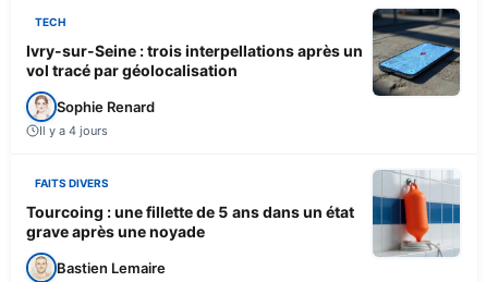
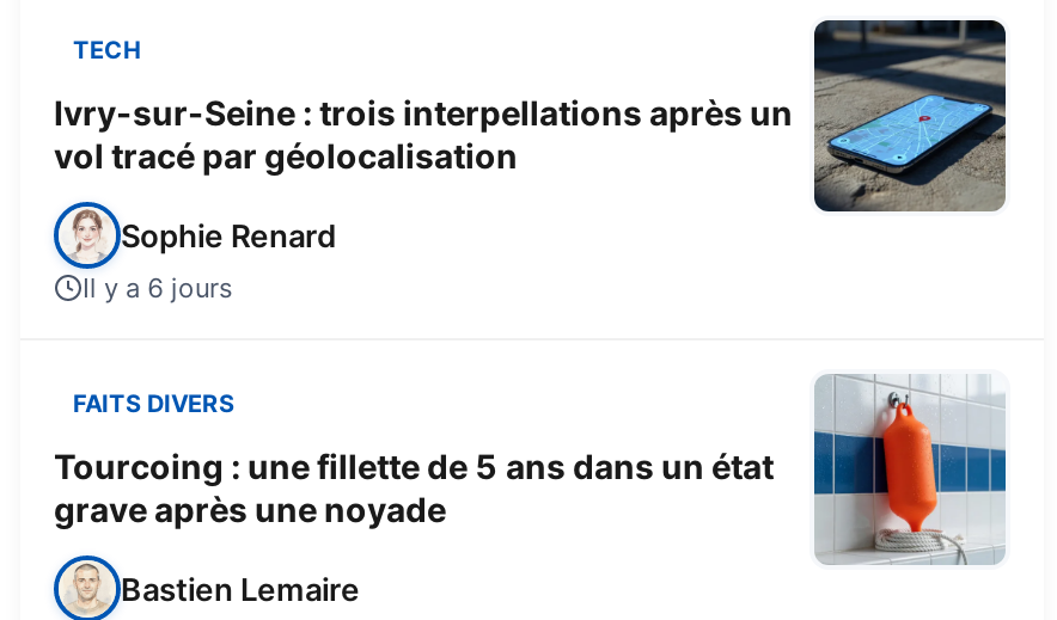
[39,123,108,138] Il y a 4 jours -> [83,270,233,304] Il y a 6 jours

